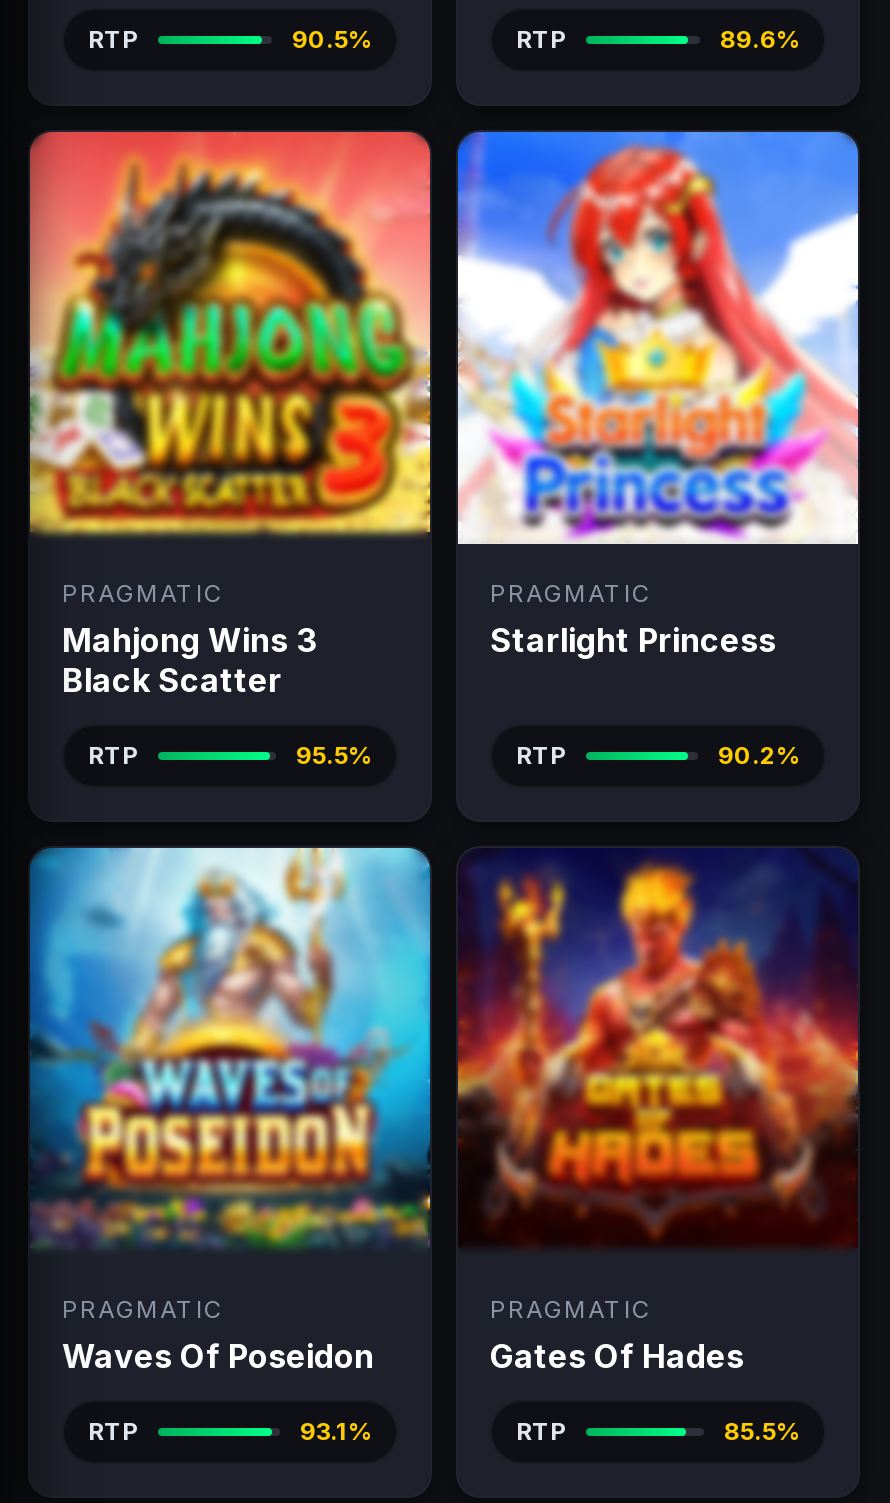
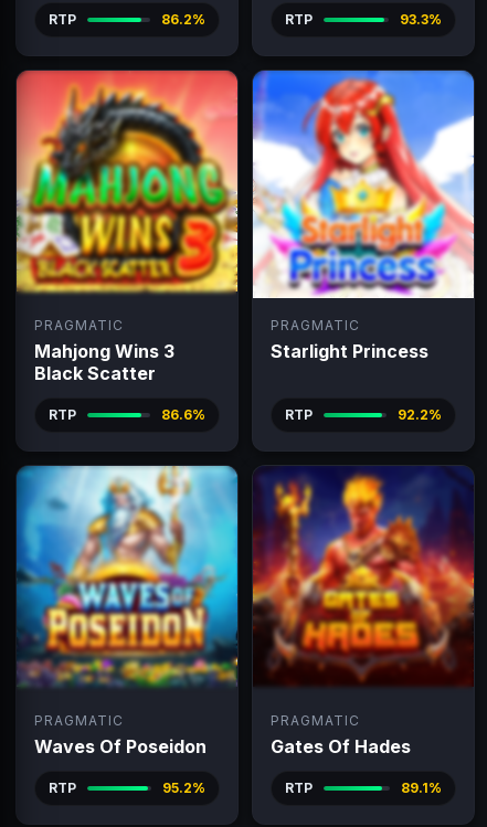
[292,24,372,54] 90.5% -> [161,11,205,28] 86.2%
[720,24,800,54] 89.6% -> [400,11,442,28] 93.3%
[296,740,372,770] 95.5% -> [161,406,205,423] 86.6%
[718,740,800,770] 90.2% -> [398,406,442,423] 92.2%
[300,1416,372,1446] 93.1% -> [162,780,205,796] 95.2%
[724,1416,800,1446] 85.5% -> [401,780,442,796] 89.1%

